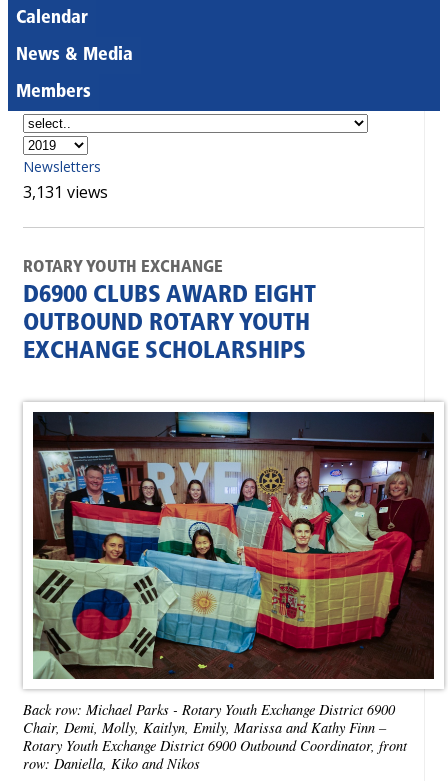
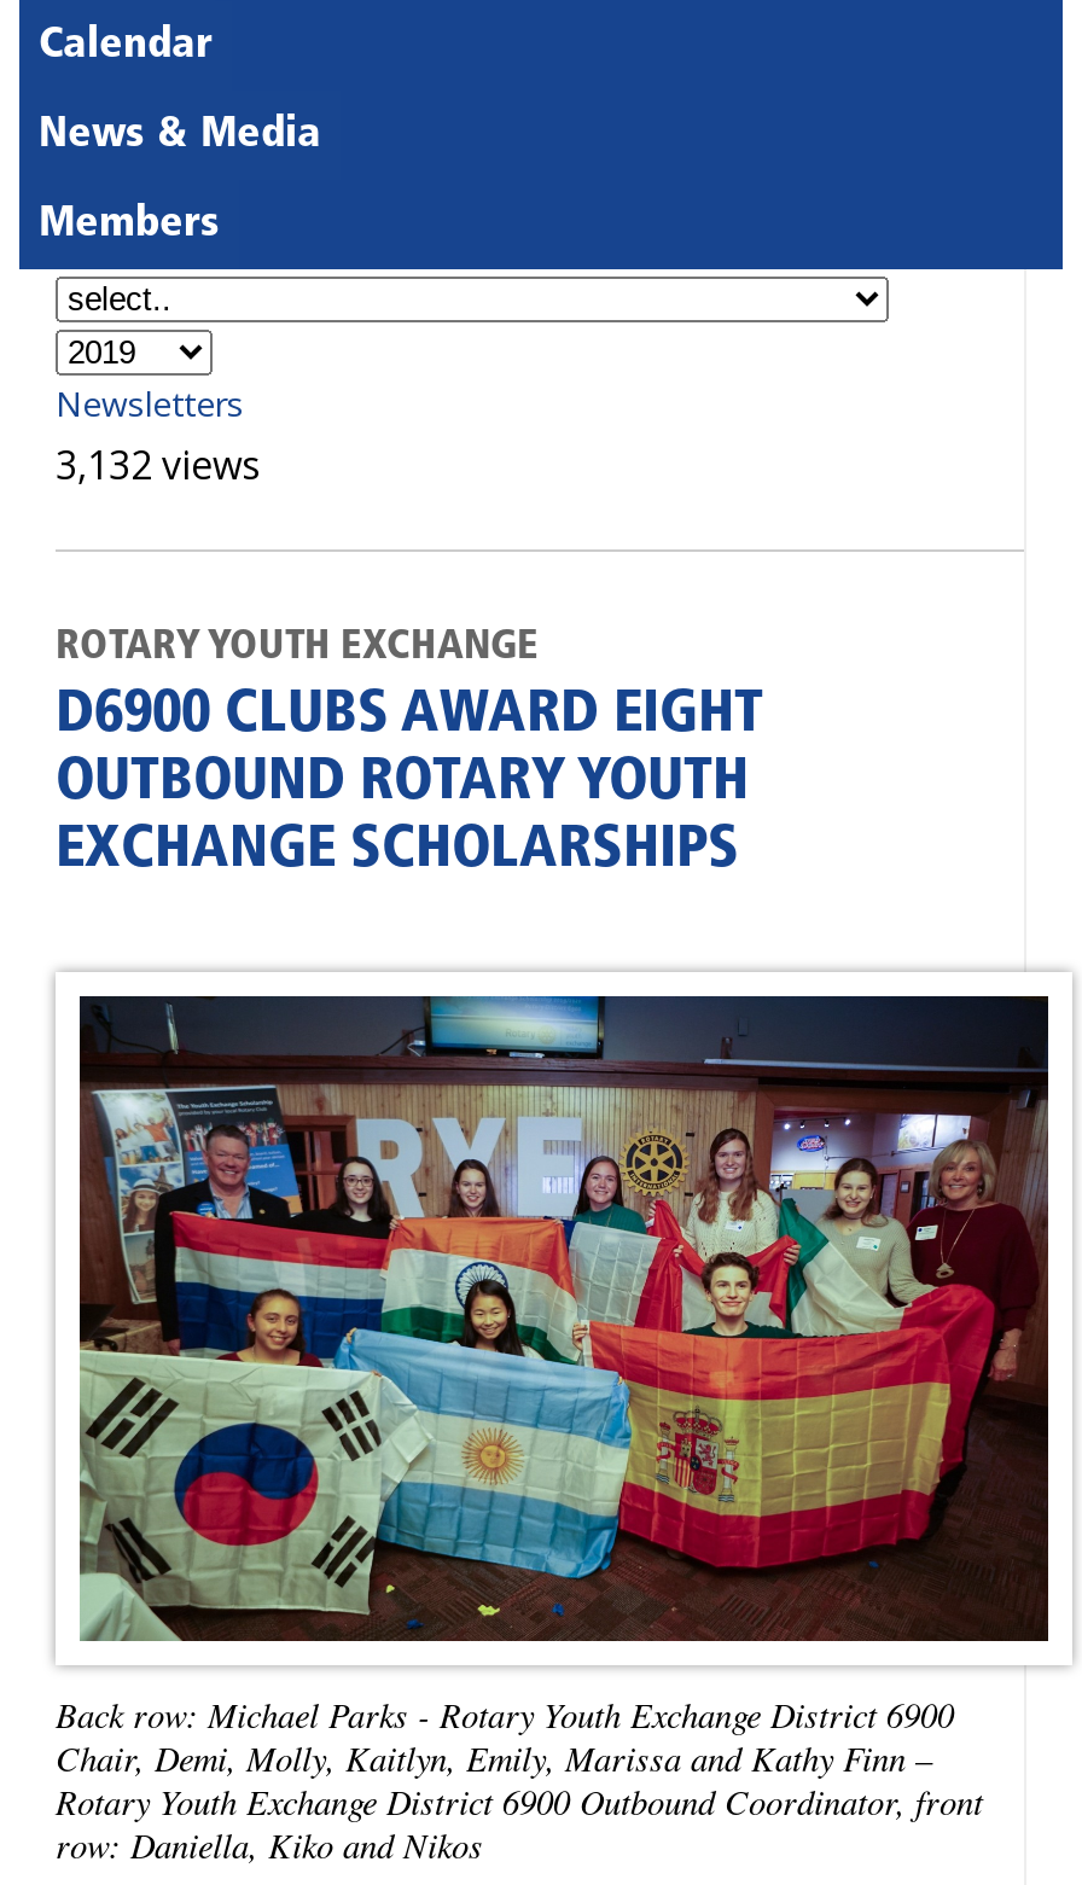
[23,181,108,203] 3,131 views -> [56,438,261,491] 3,132 views

